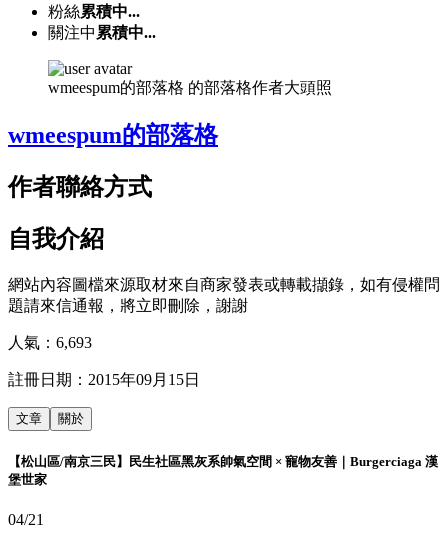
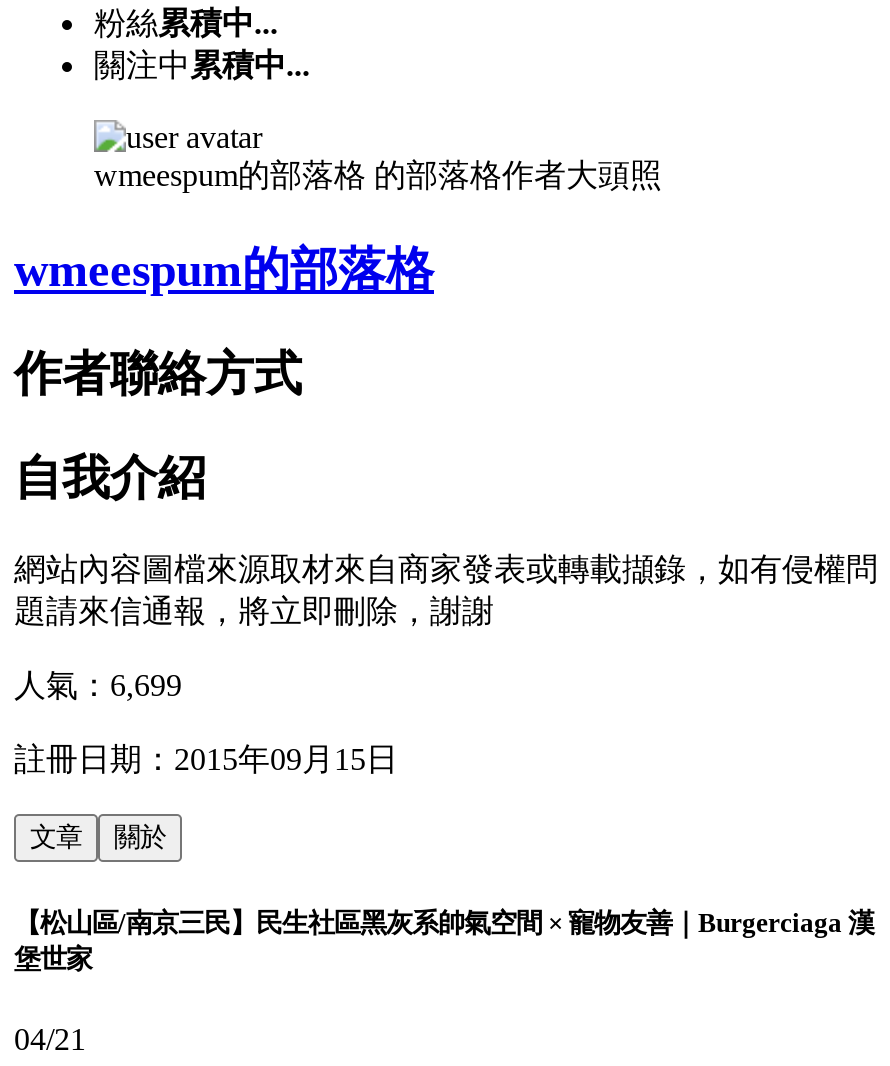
[8,334,92,351] 人氣：6,693 -> [14,668,182,702] 人氣：6,699

